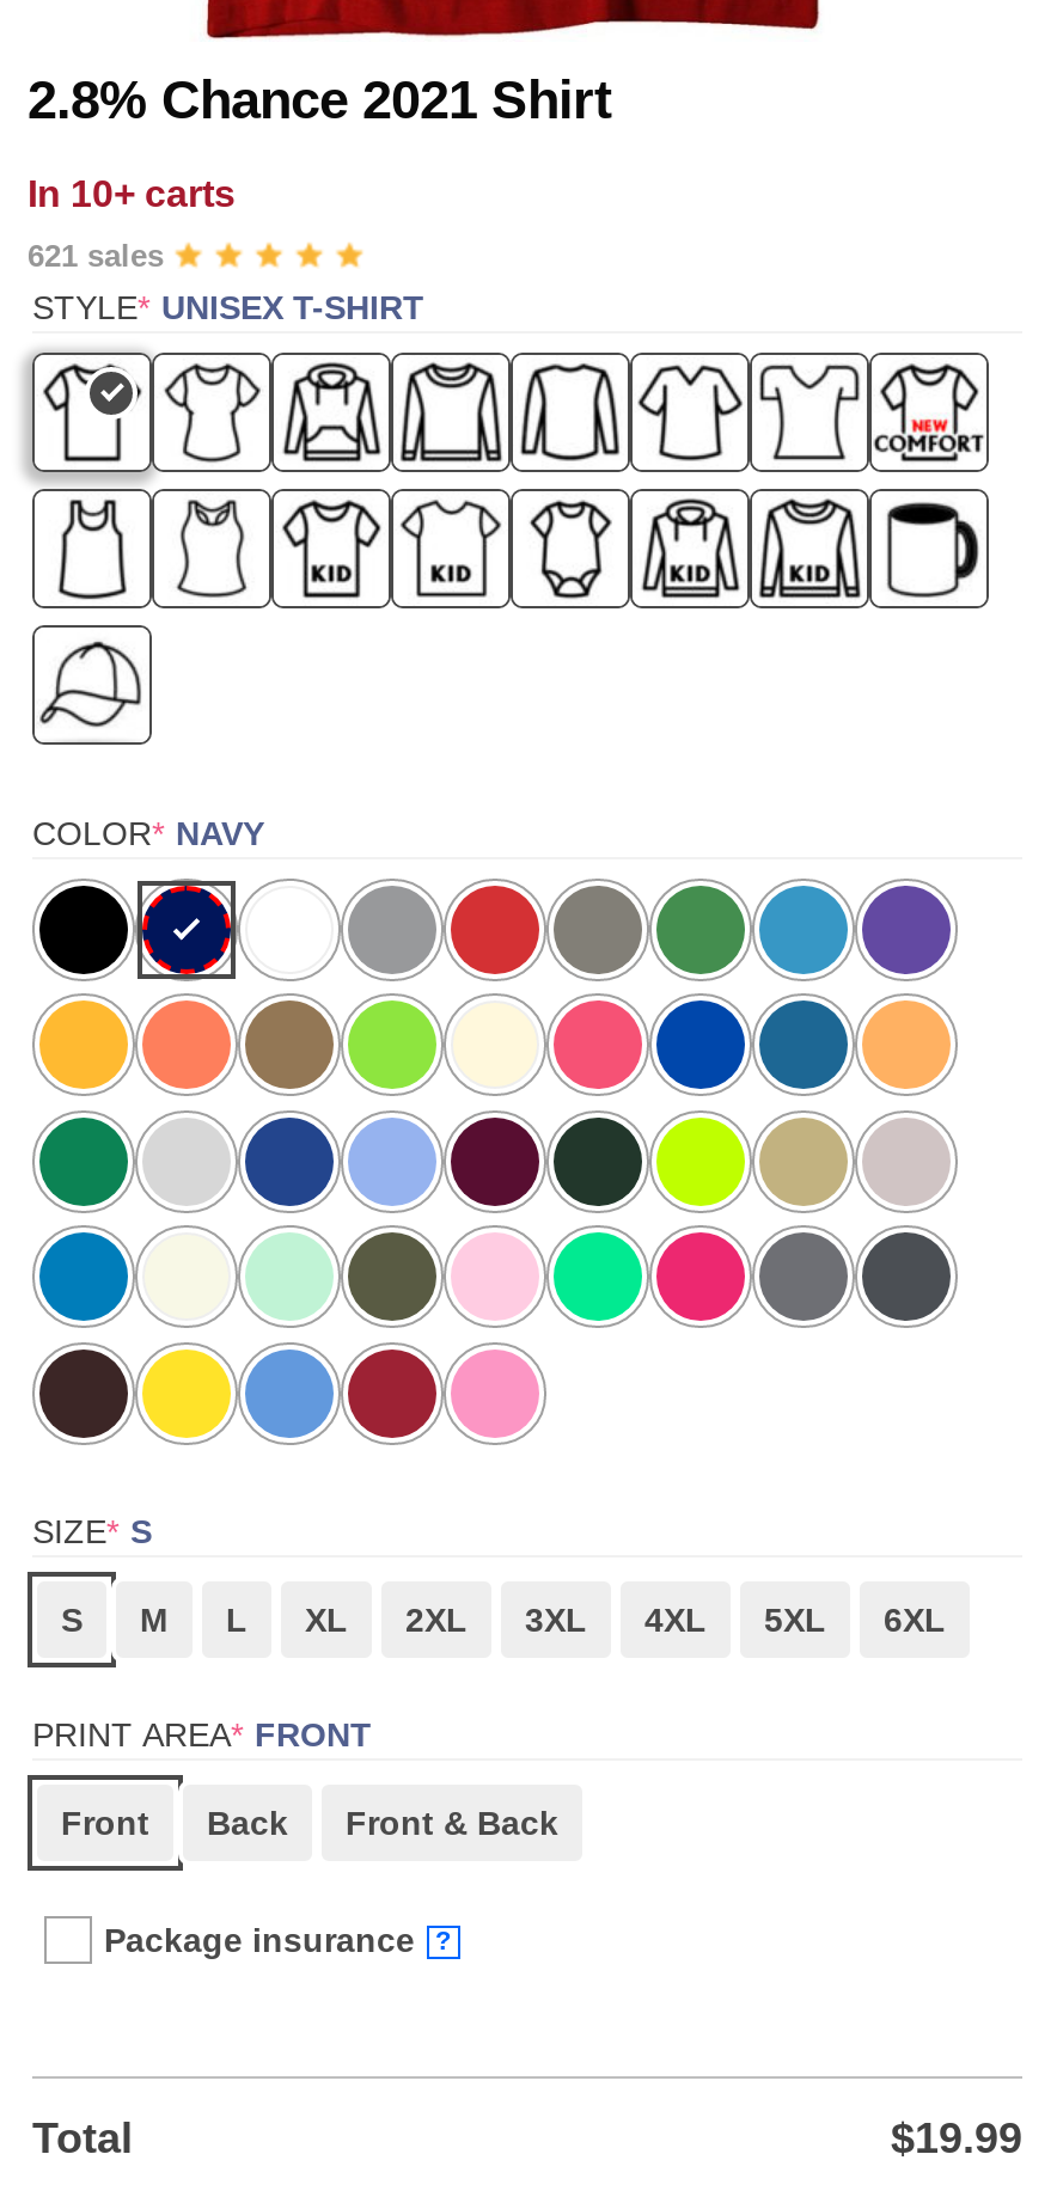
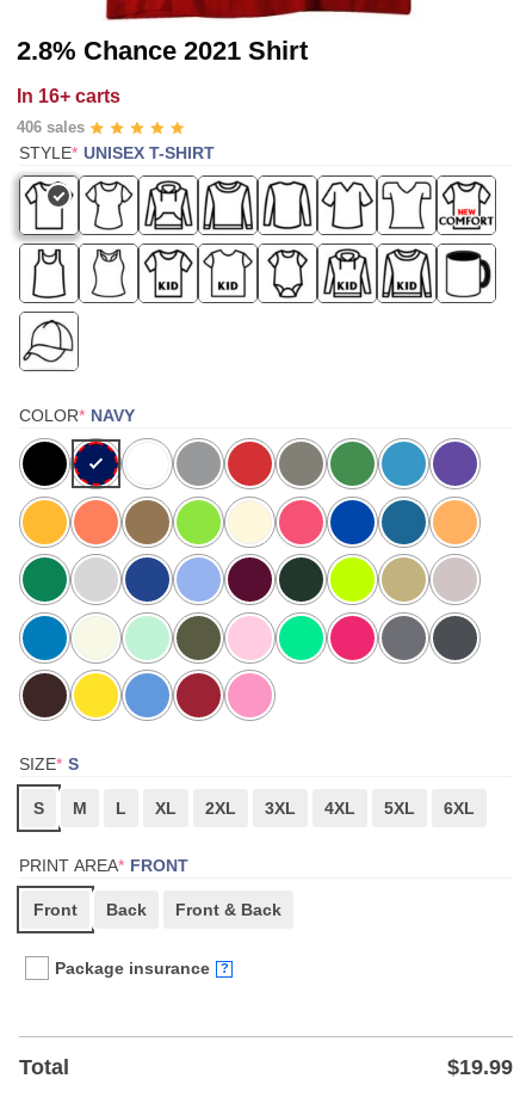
[28,172,236,213] In 10+ carts -> [17,86,120,106] In 16+ carts
[28,237,164,273] 621 sales -> [17,118,85,136] 406 sales

